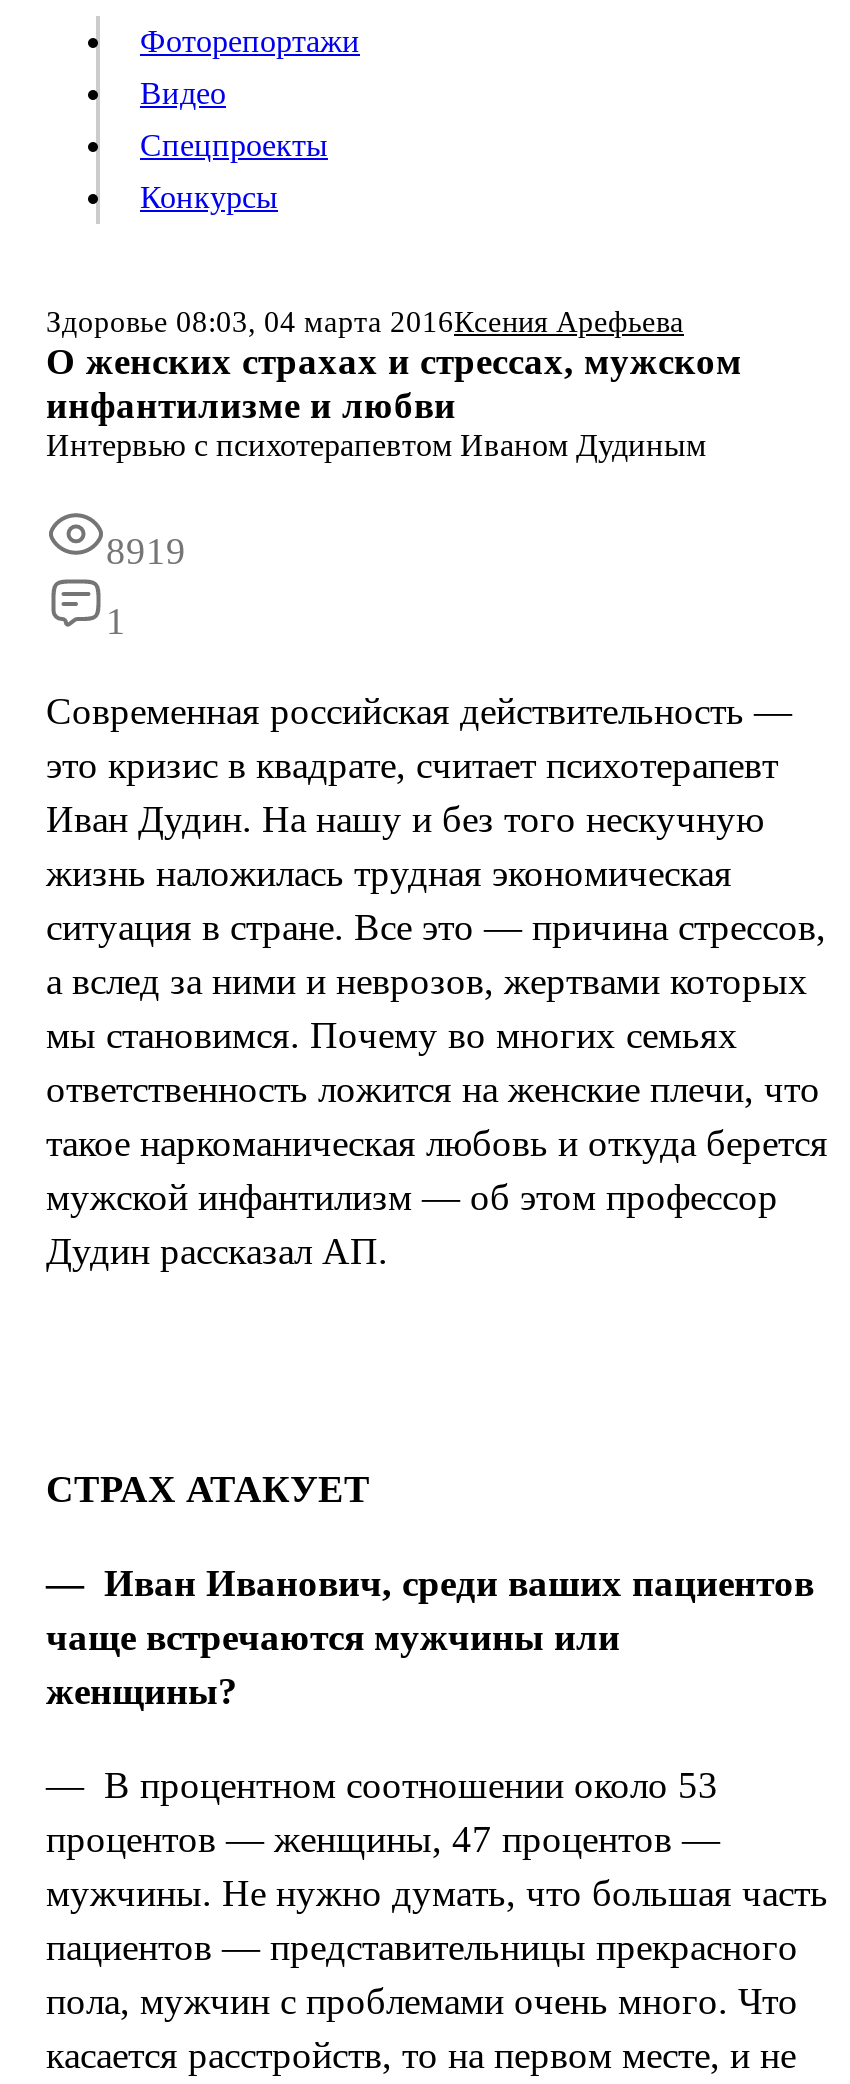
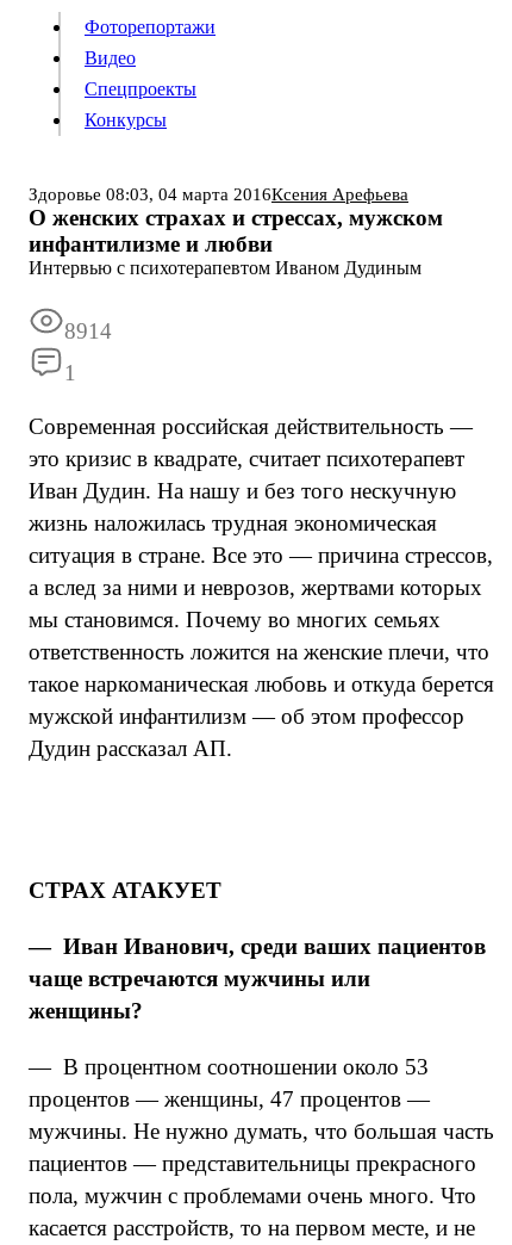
[106,531,186,573] 8919 -> [64,319,112,344] 8914

